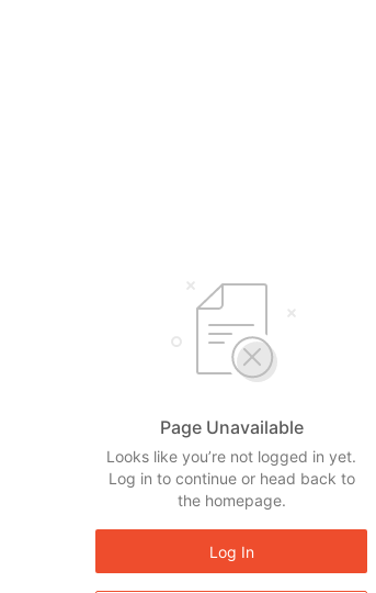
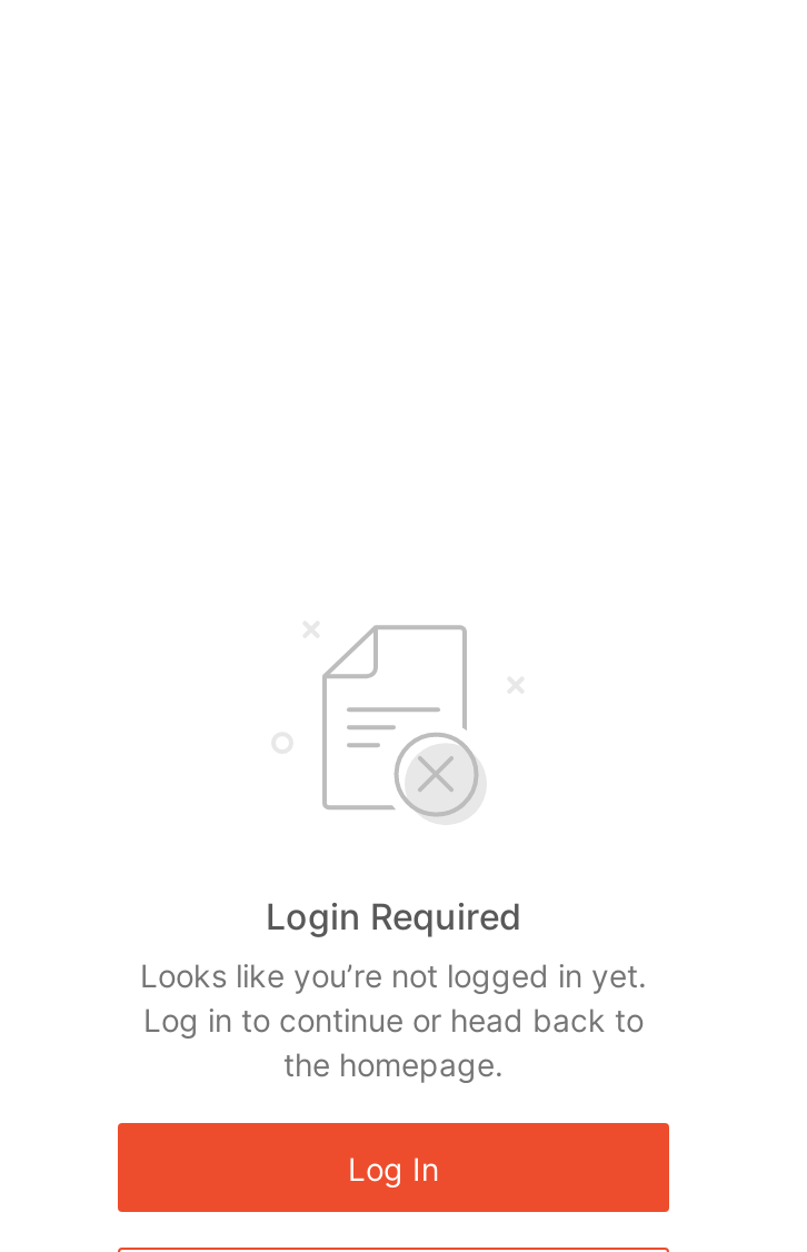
[159,416,303,438] Page Unavailable -> [266,894,521,938] Login Required

